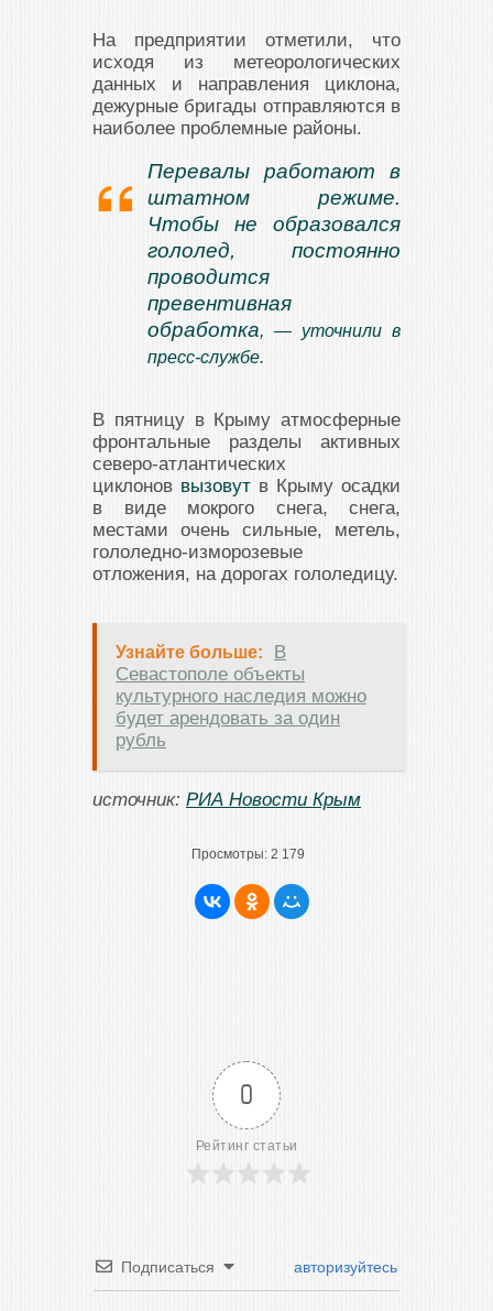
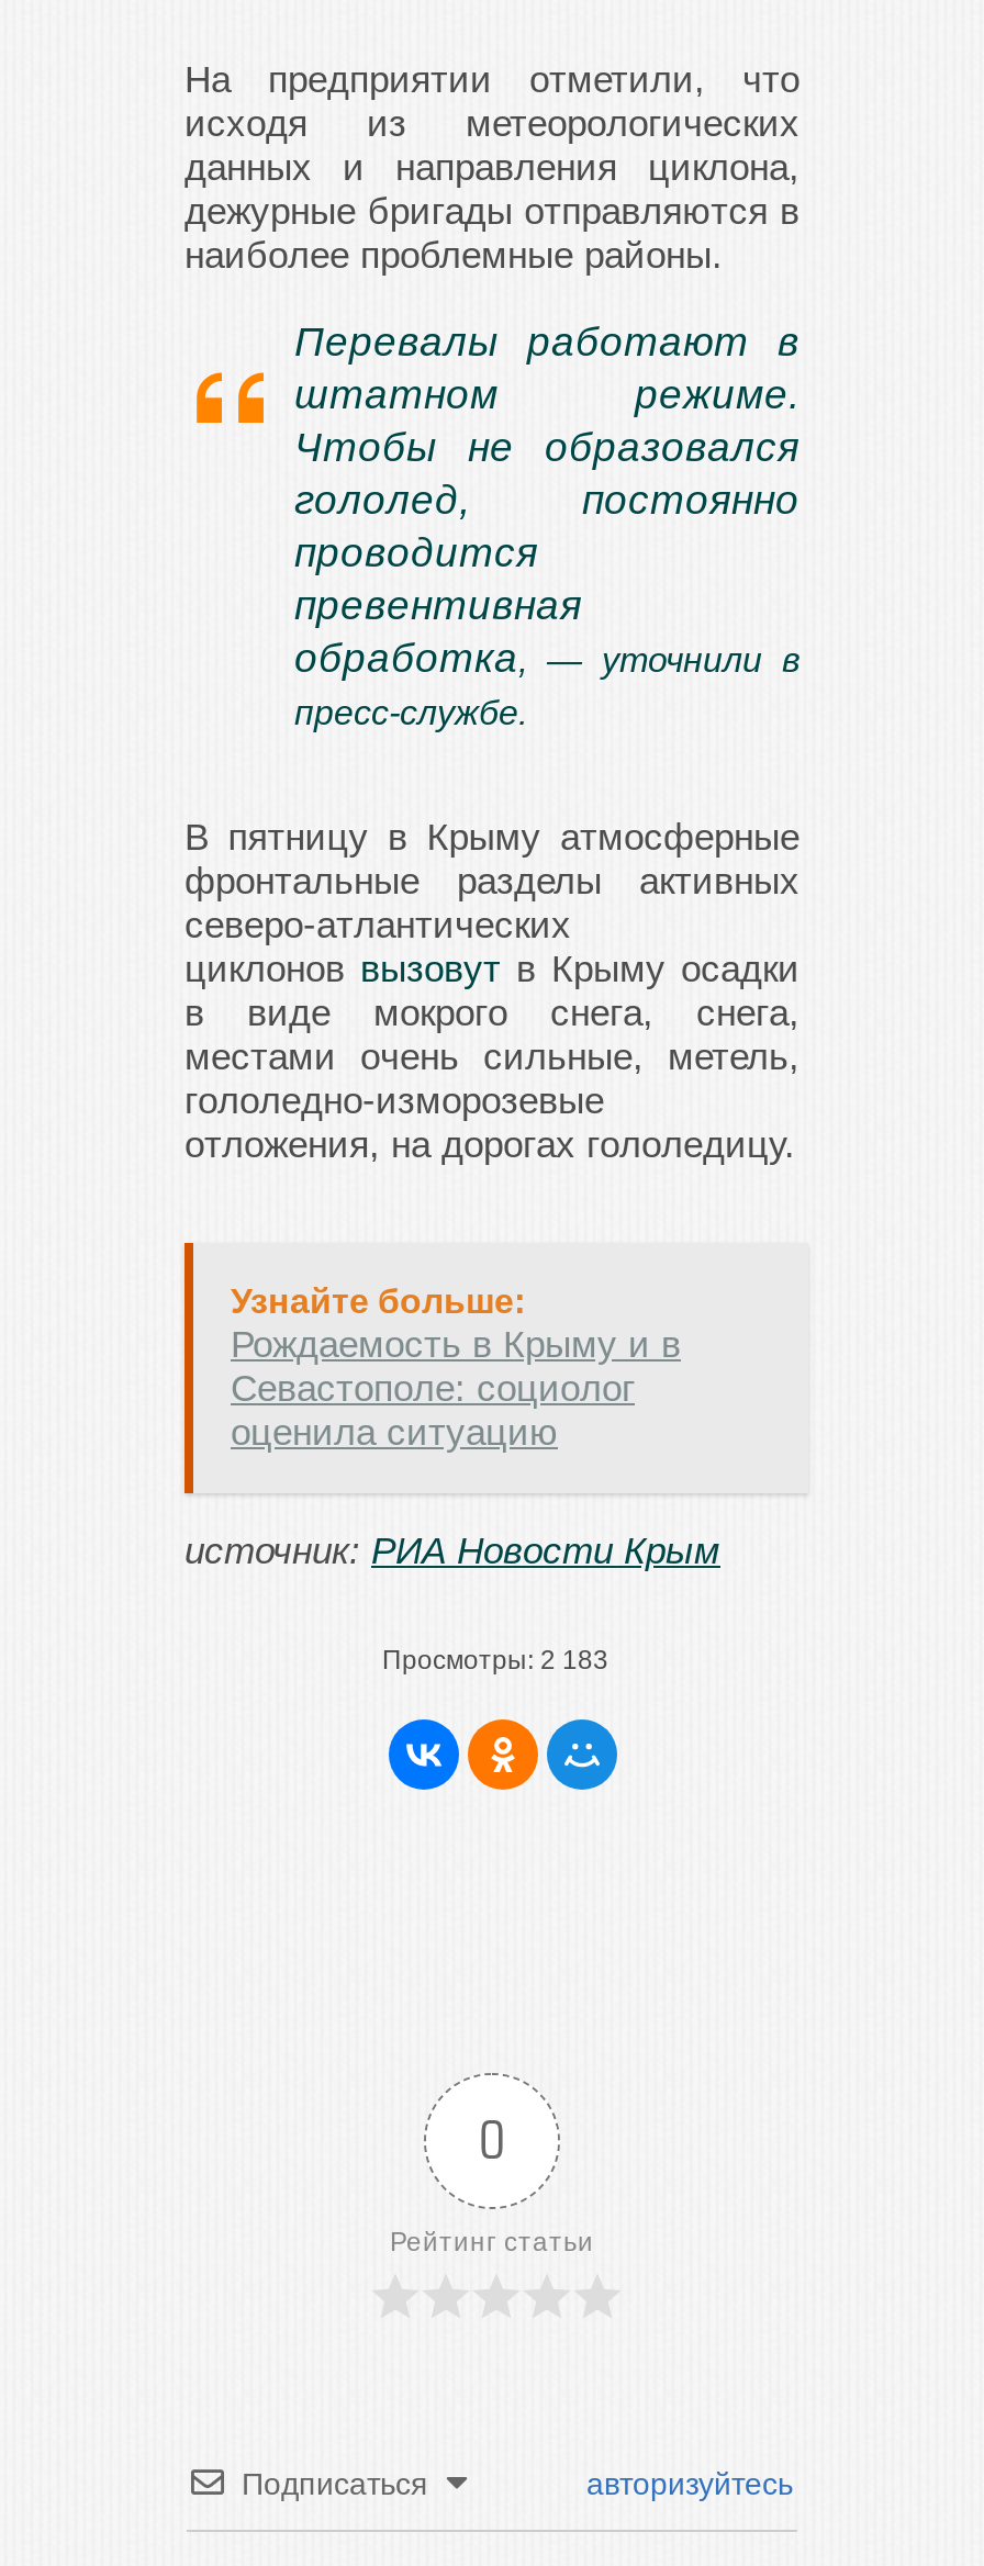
[116,642,366,751] Узнайте больше: В | Севастополе объекты | культурного наследия можно | будет арендовать за один | рубль -> [231,1282,681,1454] Узнайте больше: | Рождаемость в Крыму и в | Севастополе: социолог | оценила ситуацию
[191,846,305,862] Просмотры: 2 179 -> [382,1645,608,1676] Просмотры: 2 183

